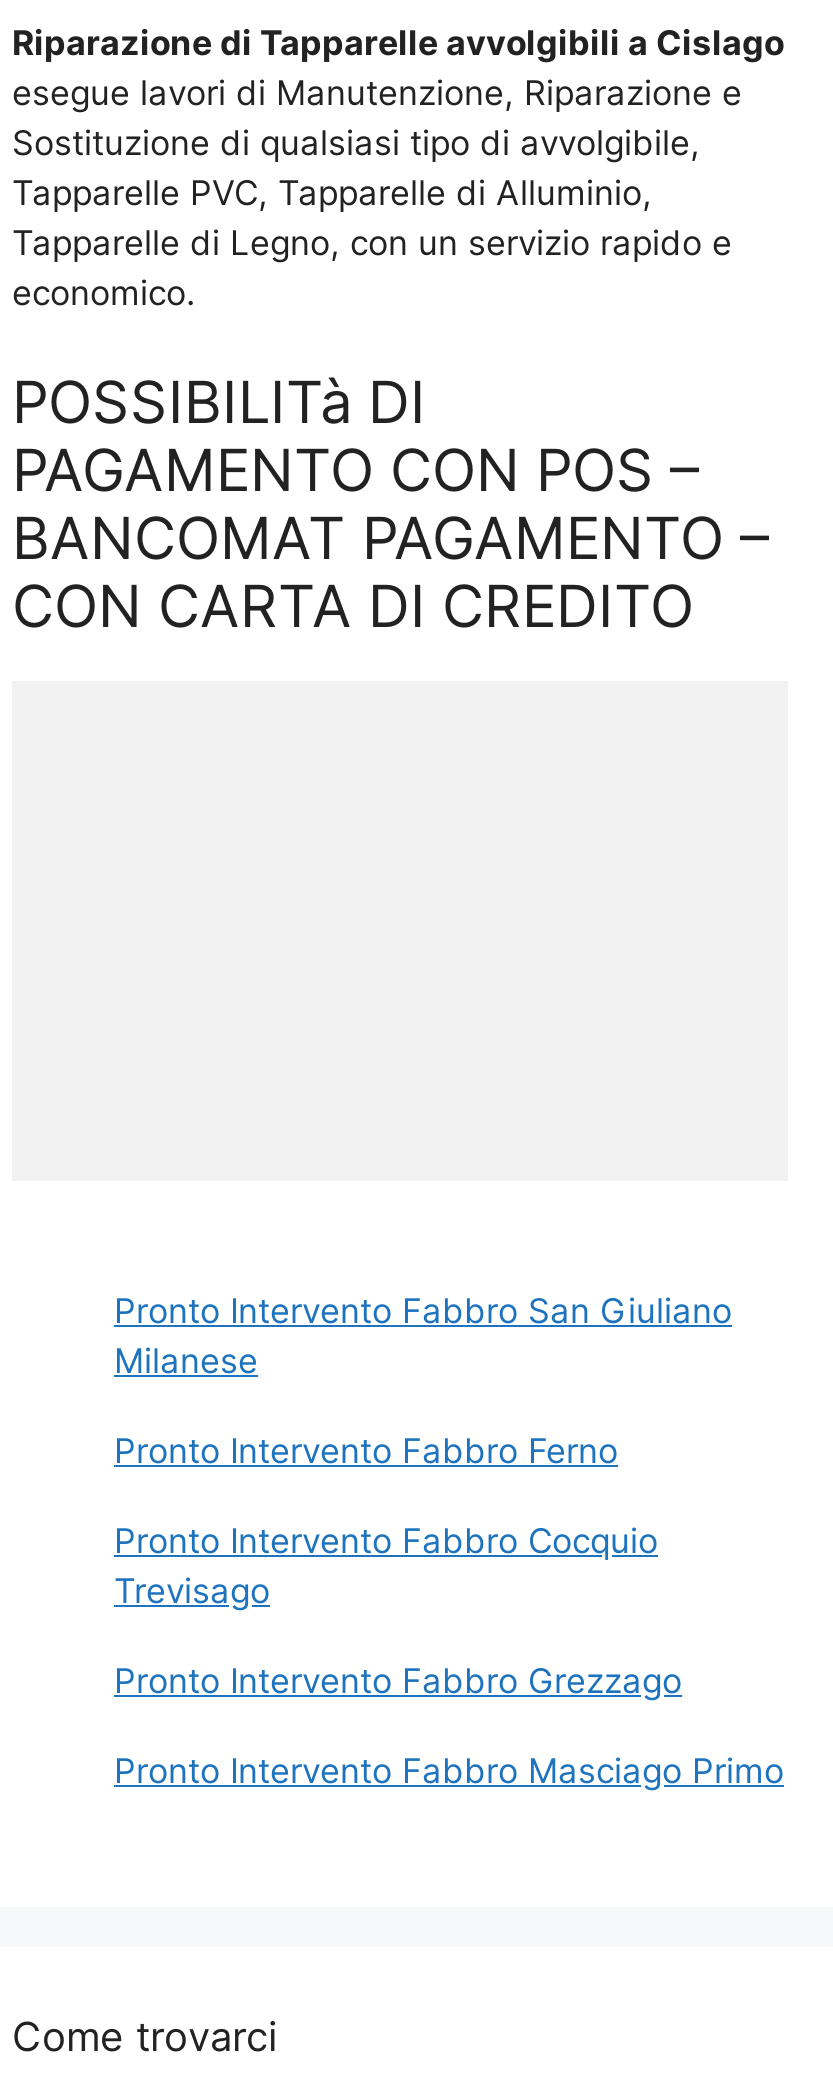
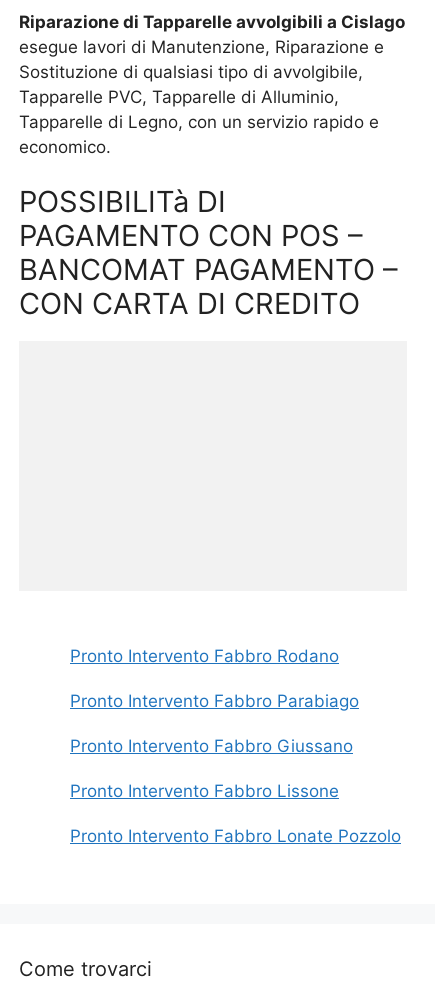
[114,1290,732,1380] Pronto Intervento Fabbro San Giuliano | Milanese -> [70,645,339,665] Pronto Intervento Fabbro Rodano
[114,1430,618,1470] Pronto Intervento Fabbro Ferno -> [70,690,359,710] Pronto Intervento Fabbro Parabiago
[114,1520,658,1610] Pronto Intervento Fabbro Cocquio | Trevisago -> [70,735,353,755] Pronto Intervento Fabbro Giussano
[114,1660,682,1700] Pronto Intervento Fabbro Grezzago -> [70,780,339,800] Pronto Intervento Fabbro Lissone
[114,1750,784,1790] Pronto Intervento Fabbro Masciago Primo -> [70,825,401,845] Pronto Intervento Fabbro Lonate Pozzolo

